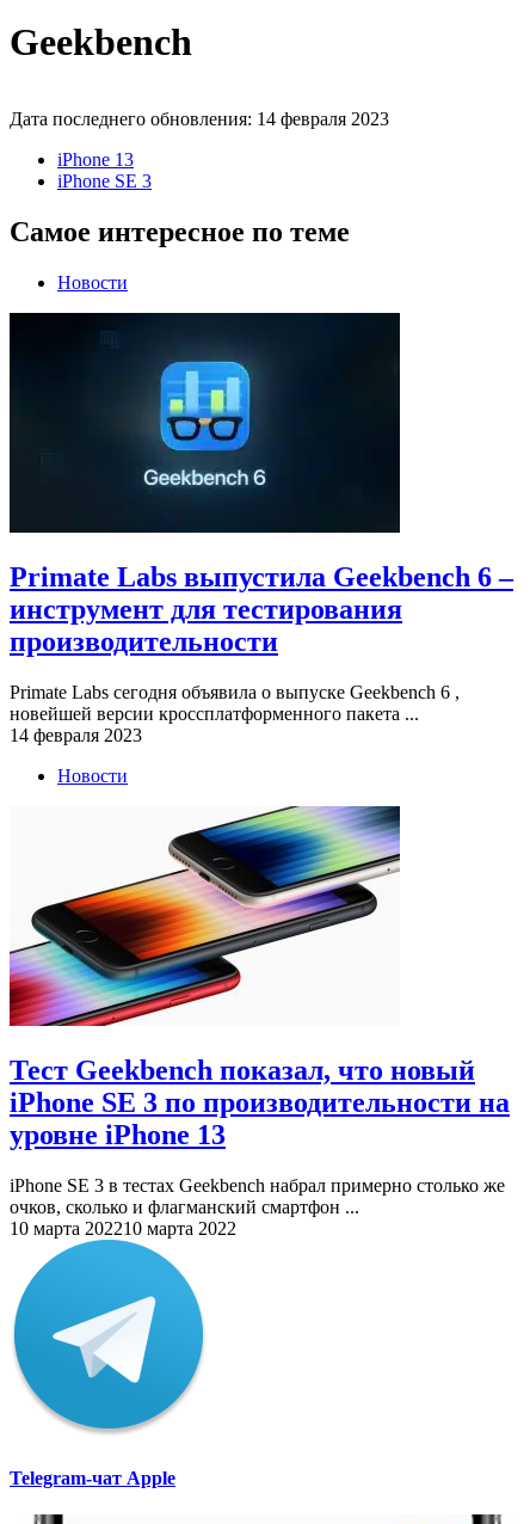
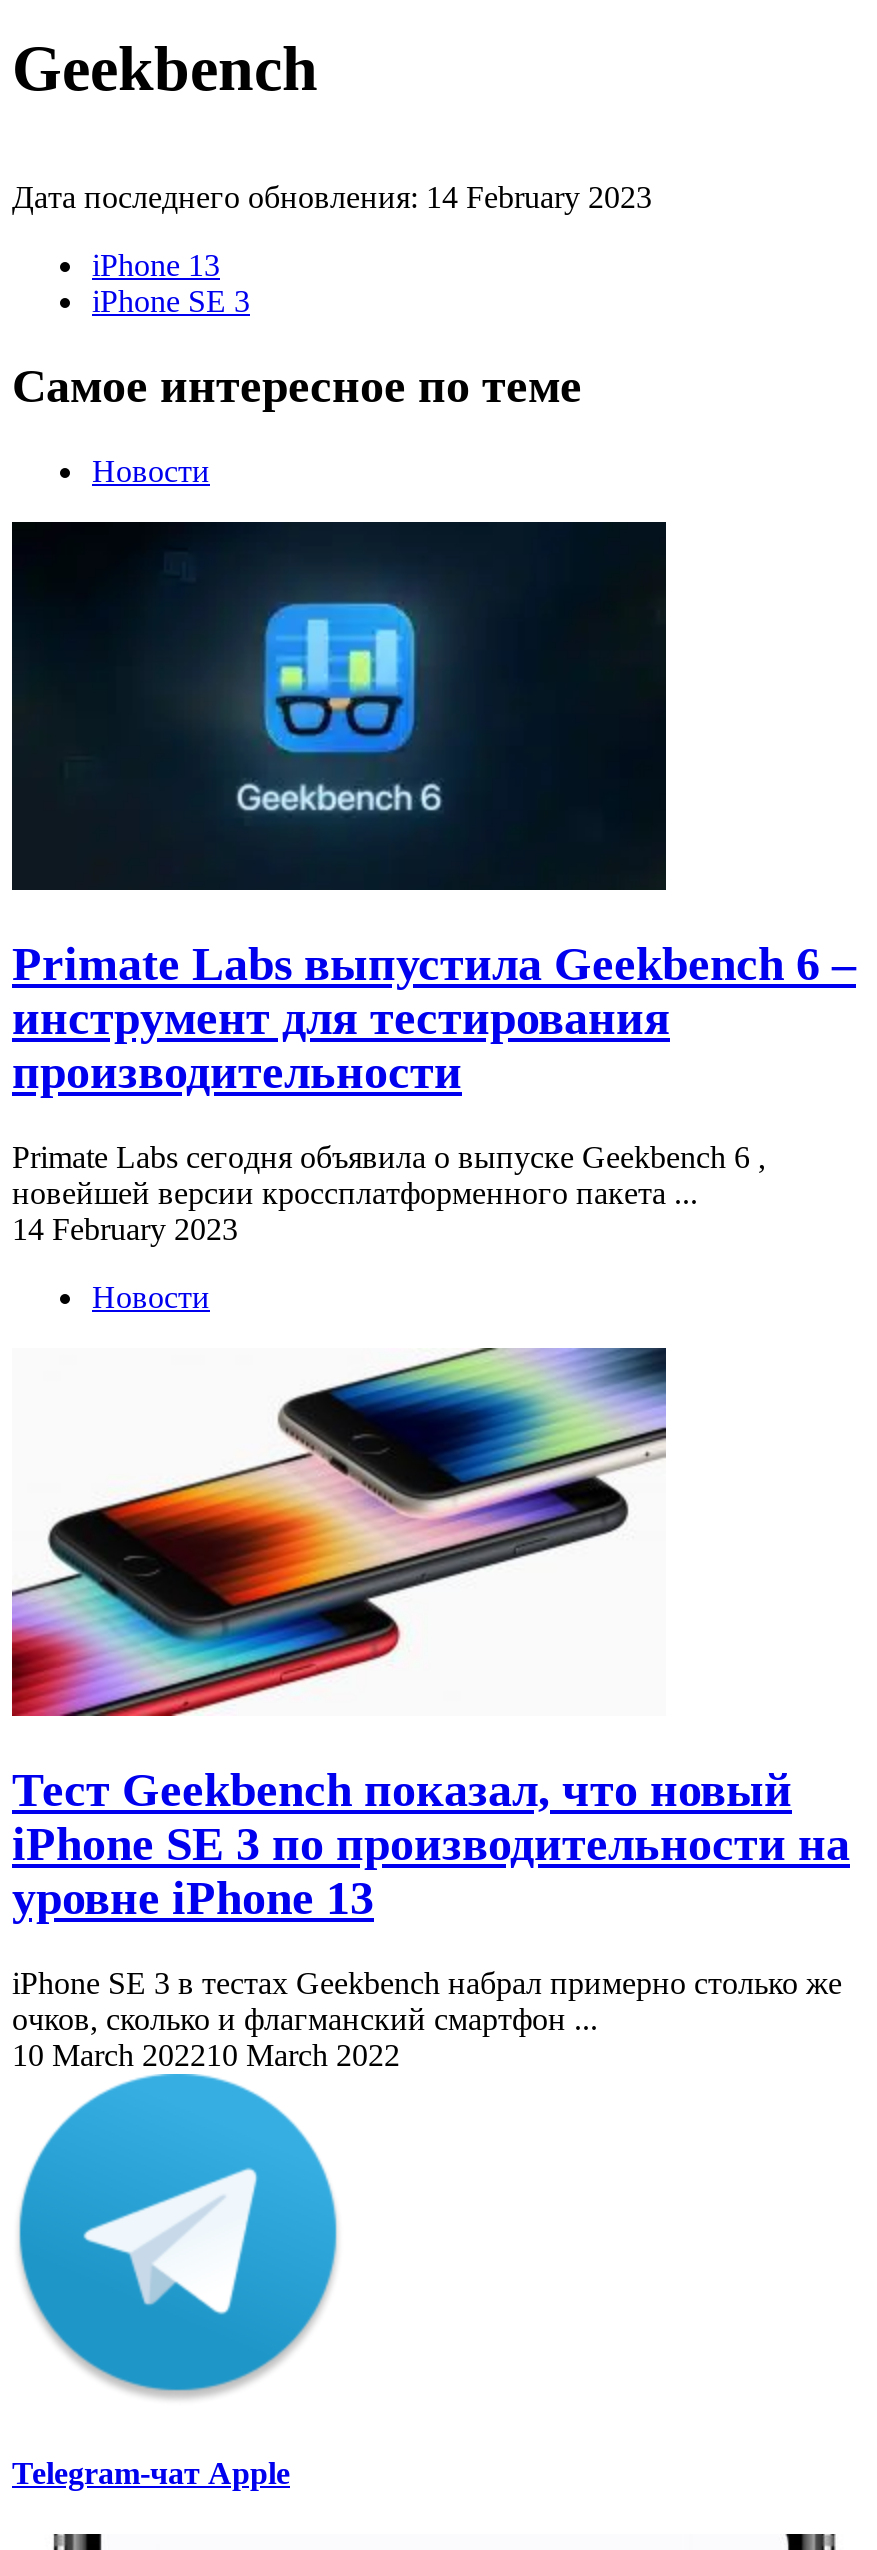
[10,109,389,129] Дата последнего обновления: 14 февраля 2023 -> [12,181,652,215] Дата последнего обновления: 14 February 2023
[10,725,142,745] 14 февраля 2023 -> [12,1212,238,1246] 14 February 2023
[10,1218,236,1238] 10 марта 202210 марта 2022 -> [12,2038,400,2072] 10 March 202210 March 2022

